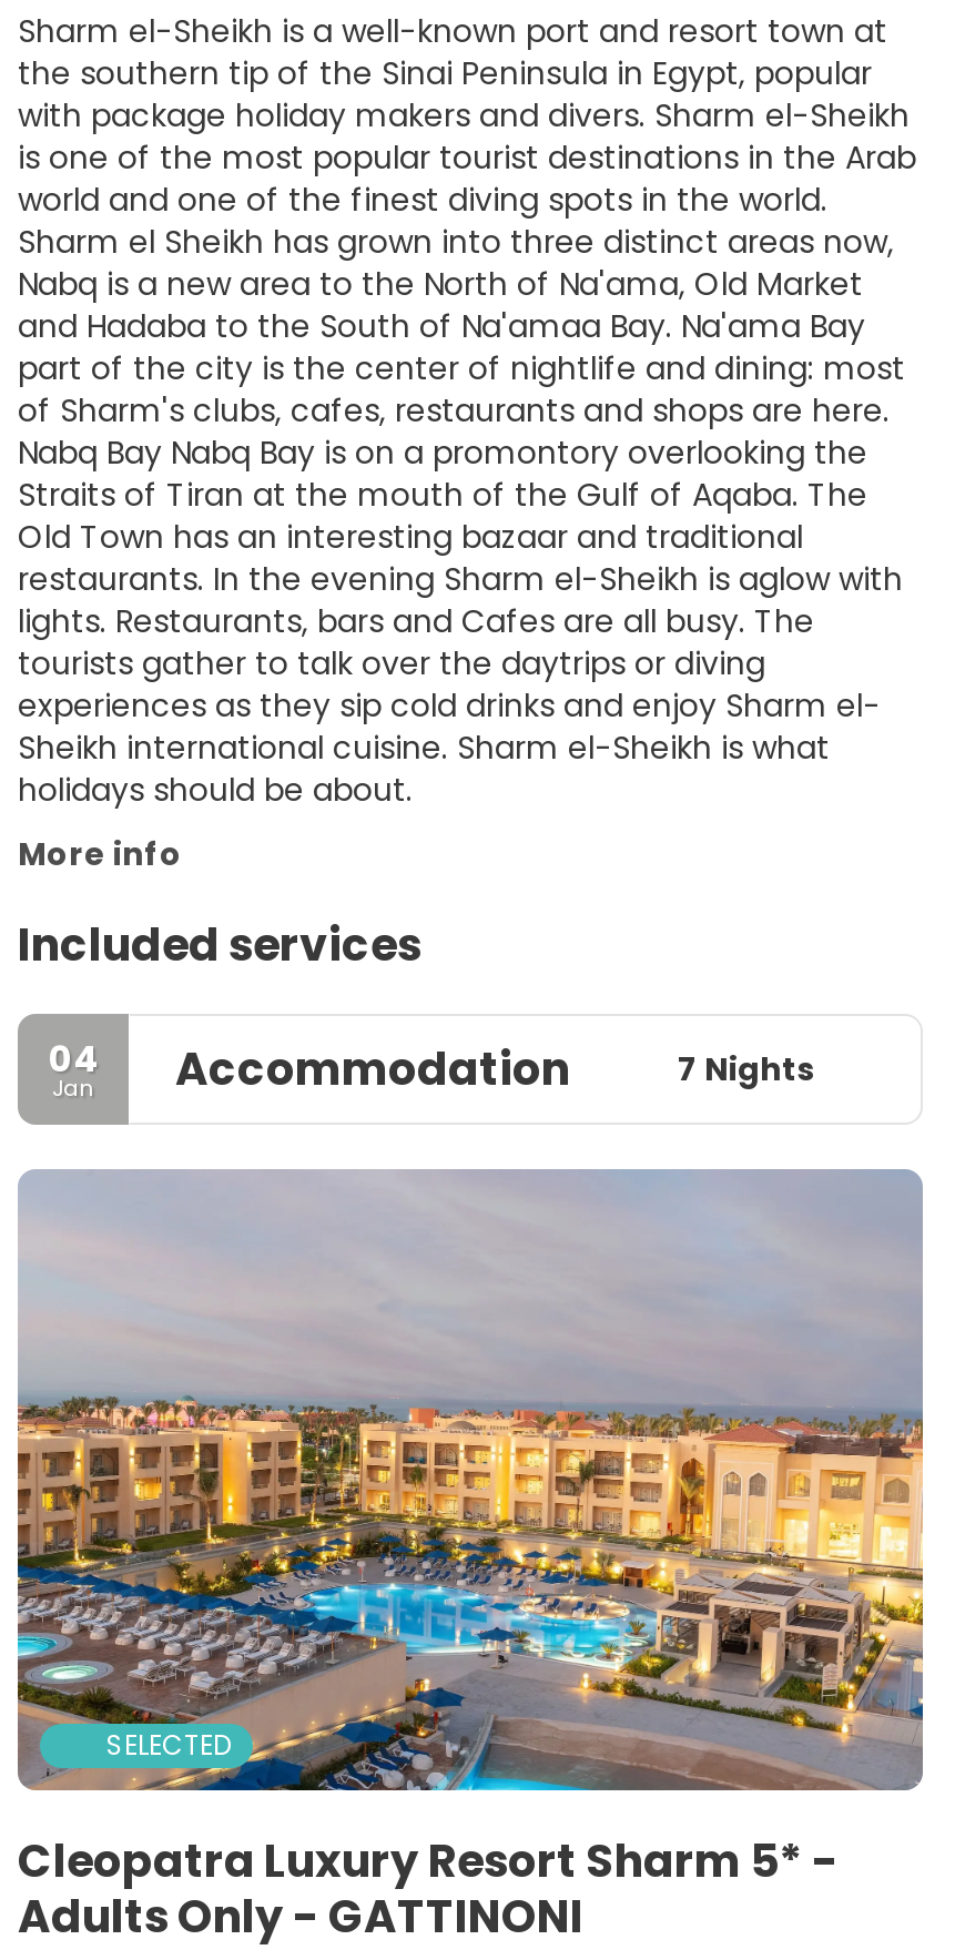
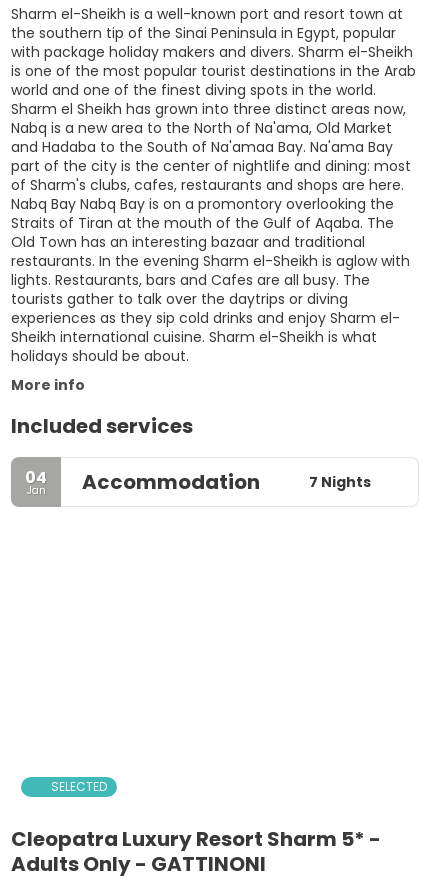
[16,1167,925,1793] [image] -> none

